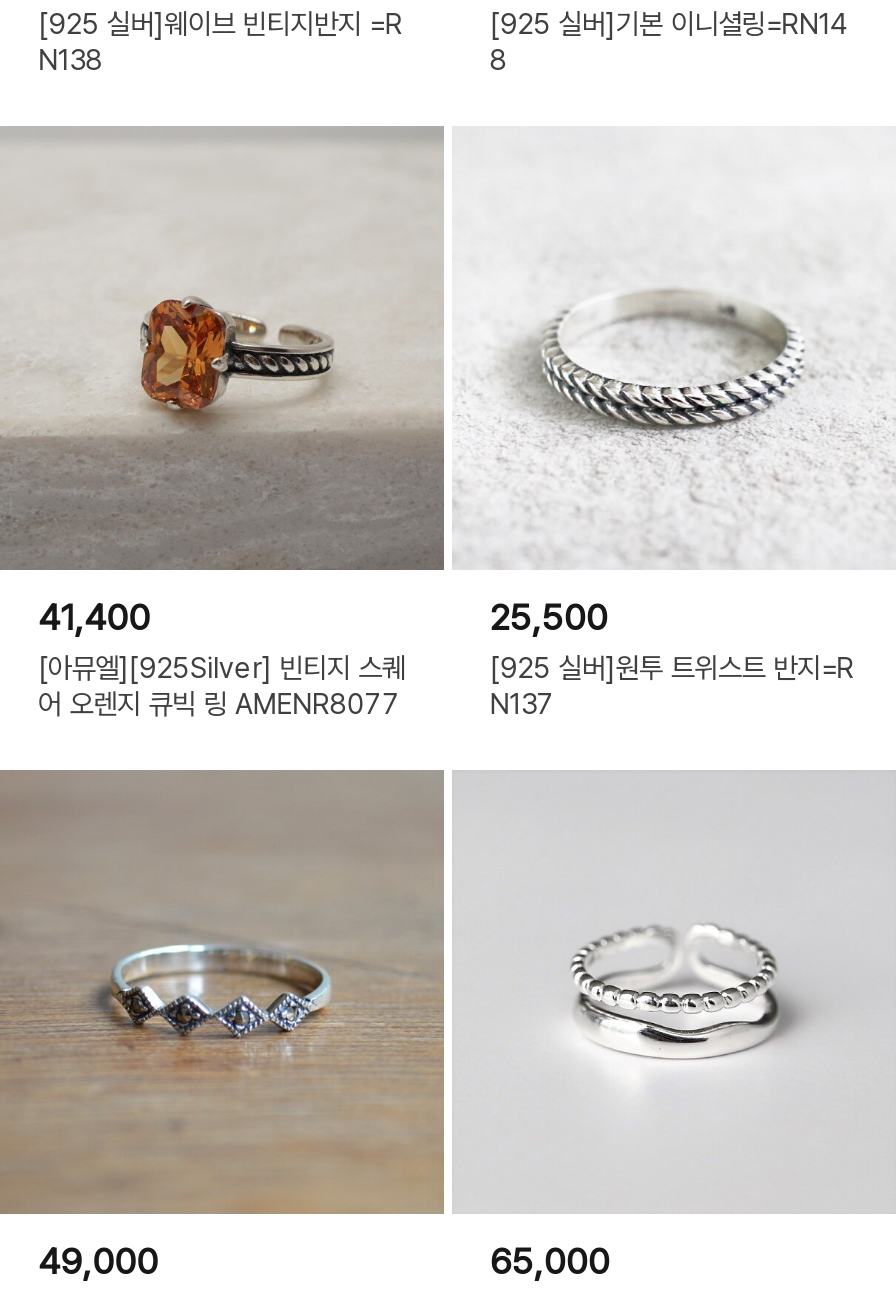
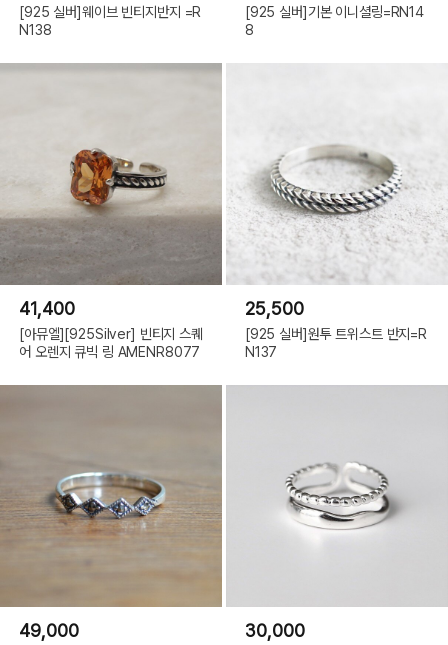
[490,1240,610,1282] 65,000 -> [245,620,305,641] 30,000

